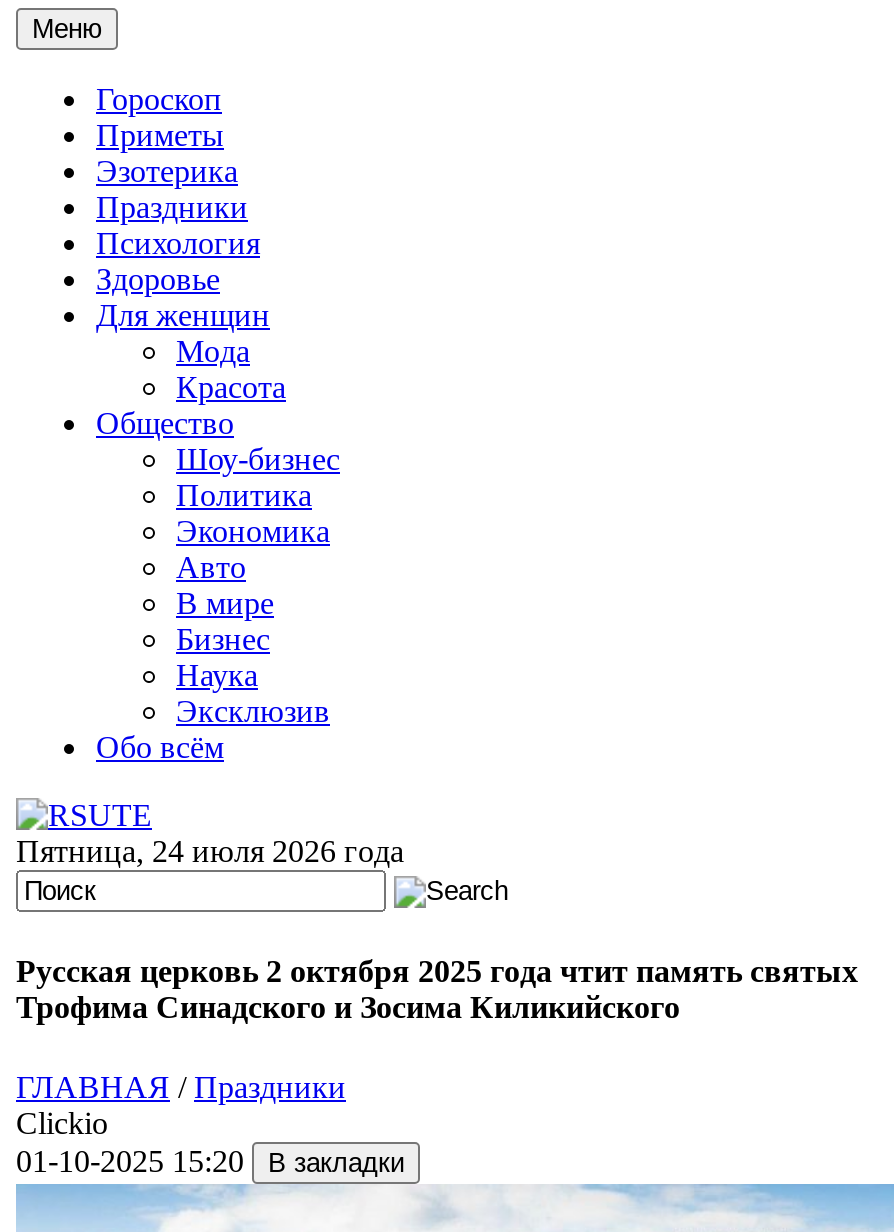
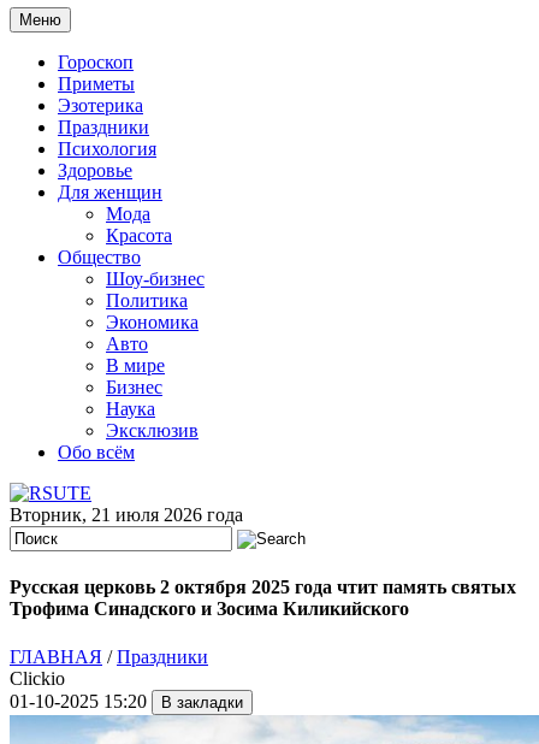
[16,834,404,868] Пятница, 24 июля 2026 года -> [10,504,243,525] Вторник, 21 июля 2026 года

